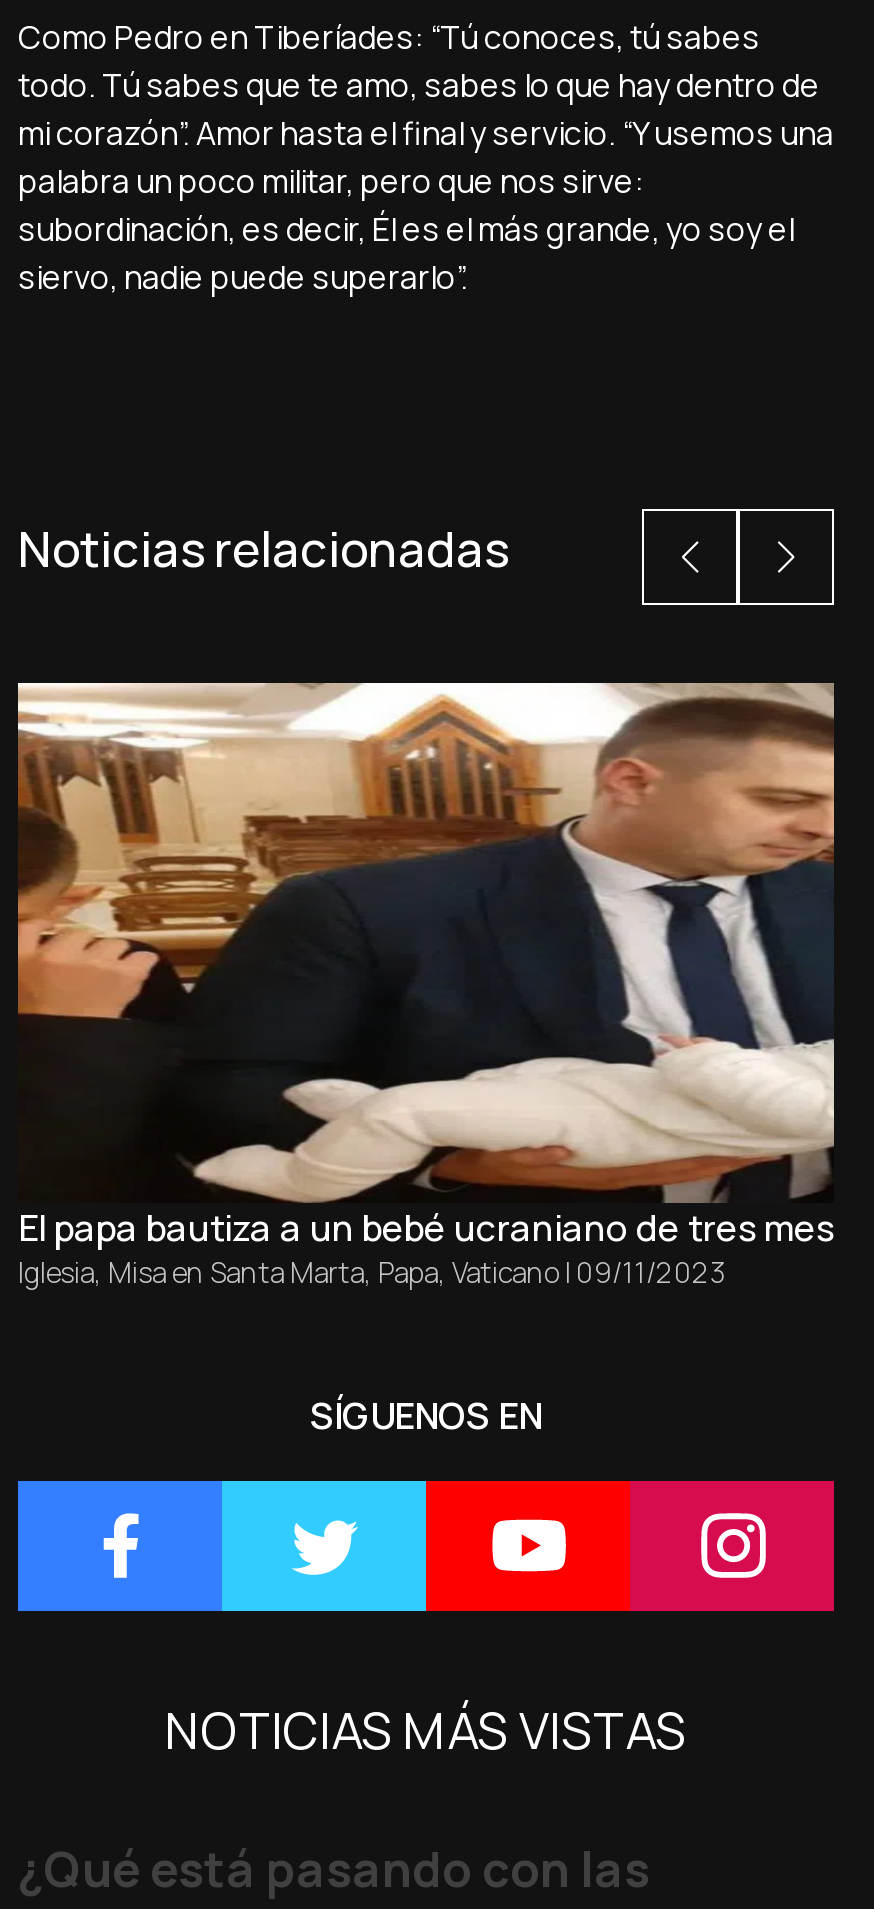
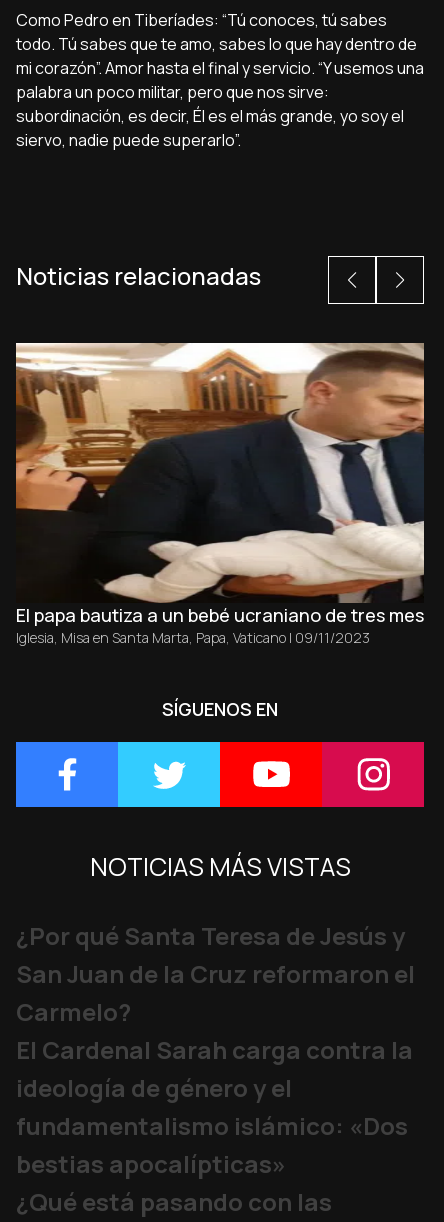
none -> [16,919,415,1180] ¿Por qué Santa Teresa de Jesús y | San Juan de la Cruz reformaron el | Carmelo? | El Cardenal Sarah carga contra la | ideología de género y el | fundamentalismo islámico: «Dos | bestias apocalípticas»

